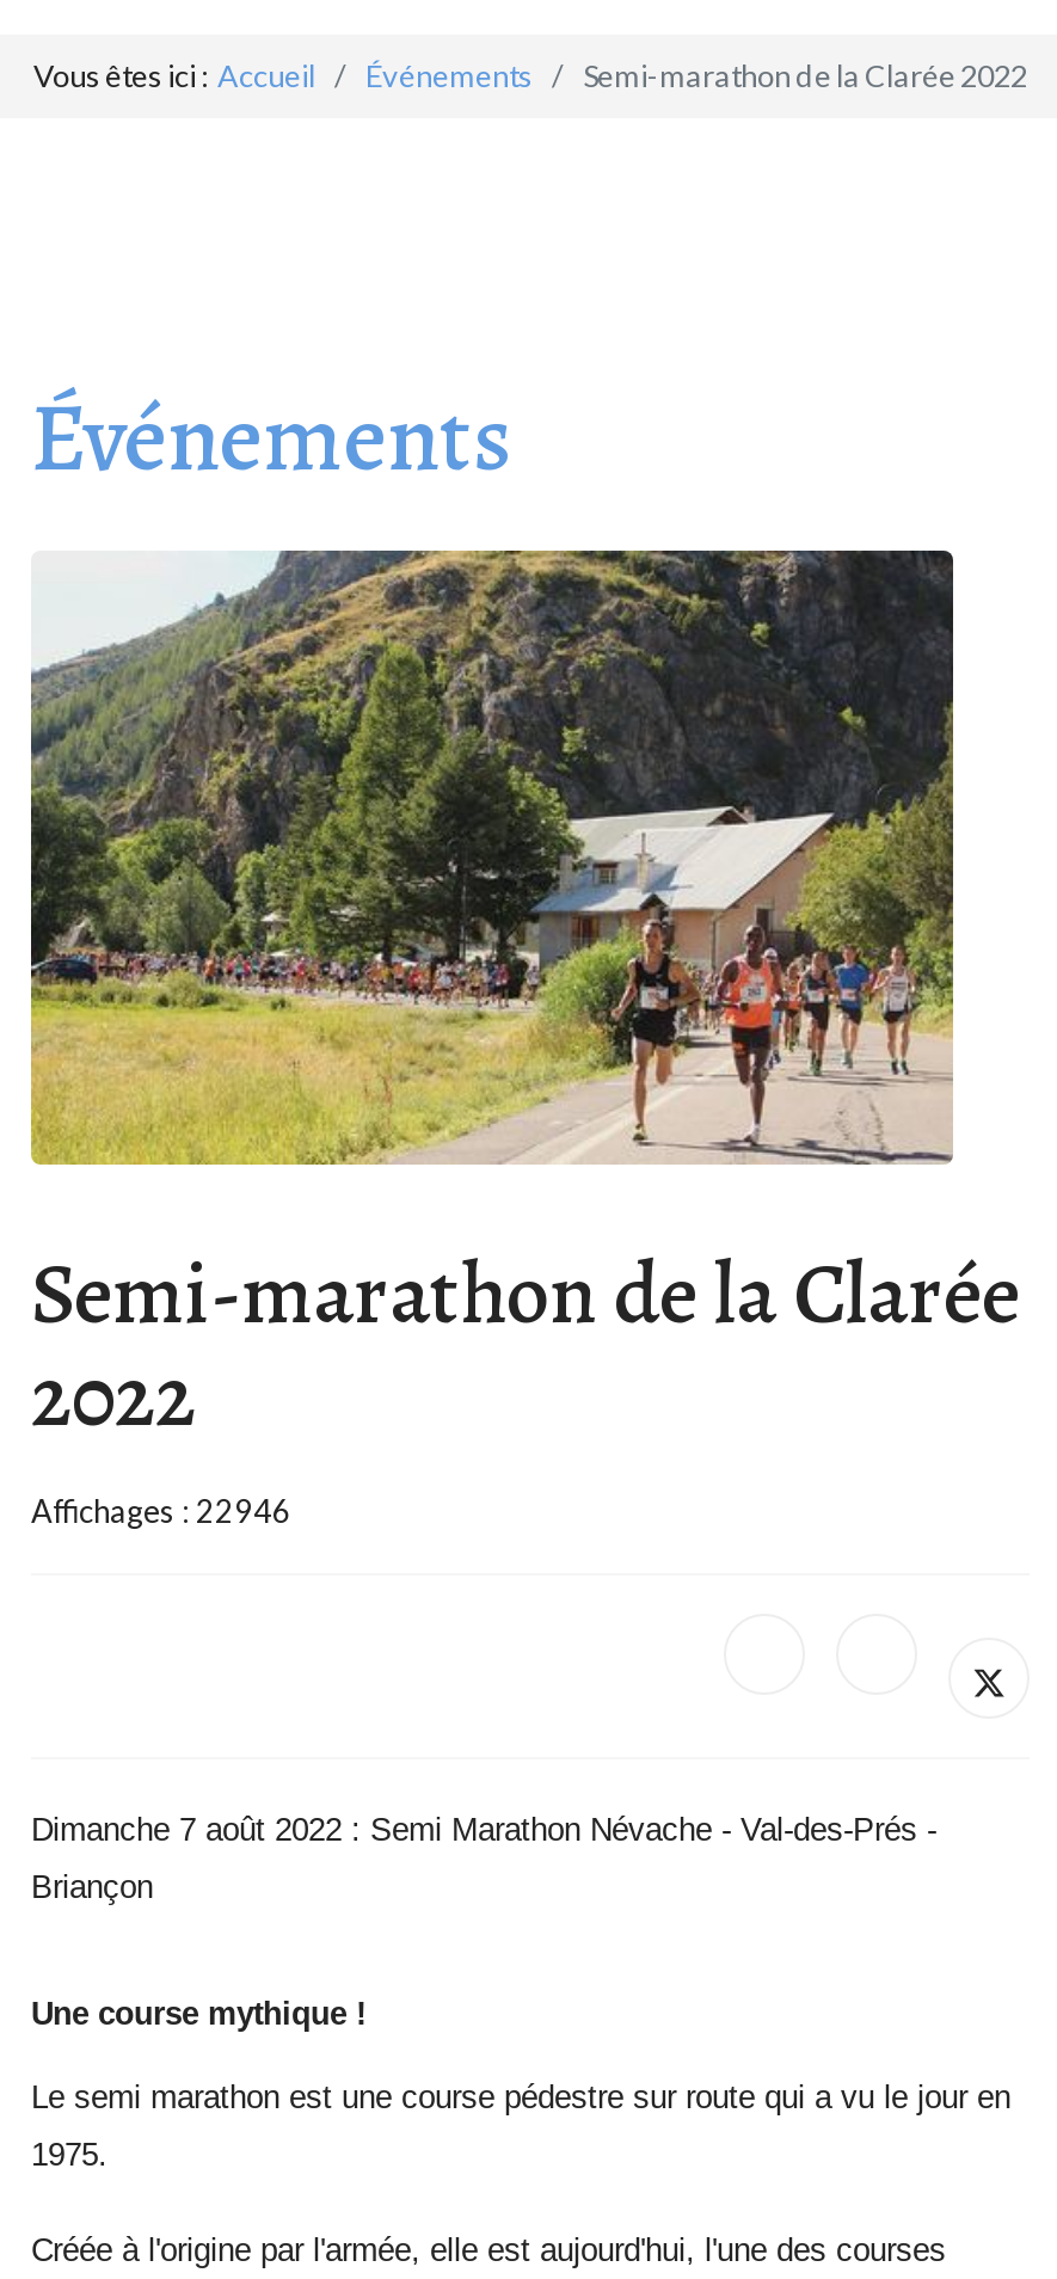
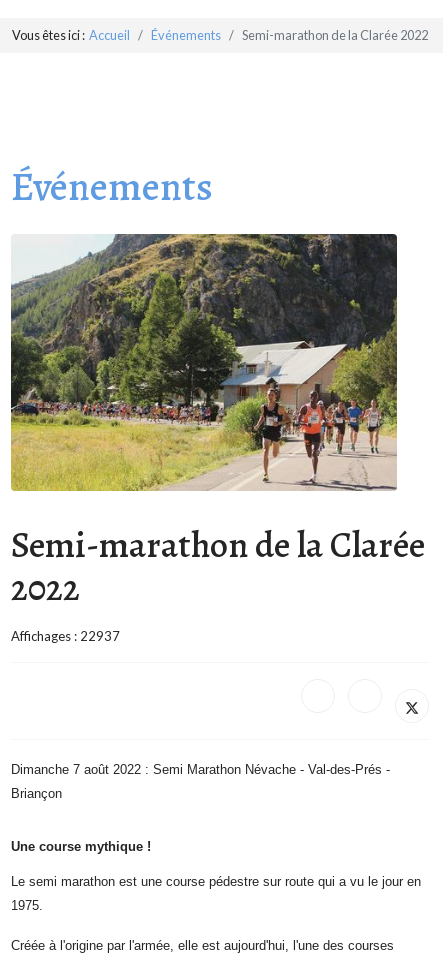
[31,1493,291,1531] Affichages : 22946 -> [11,628,120,644] Affichages : 22937

